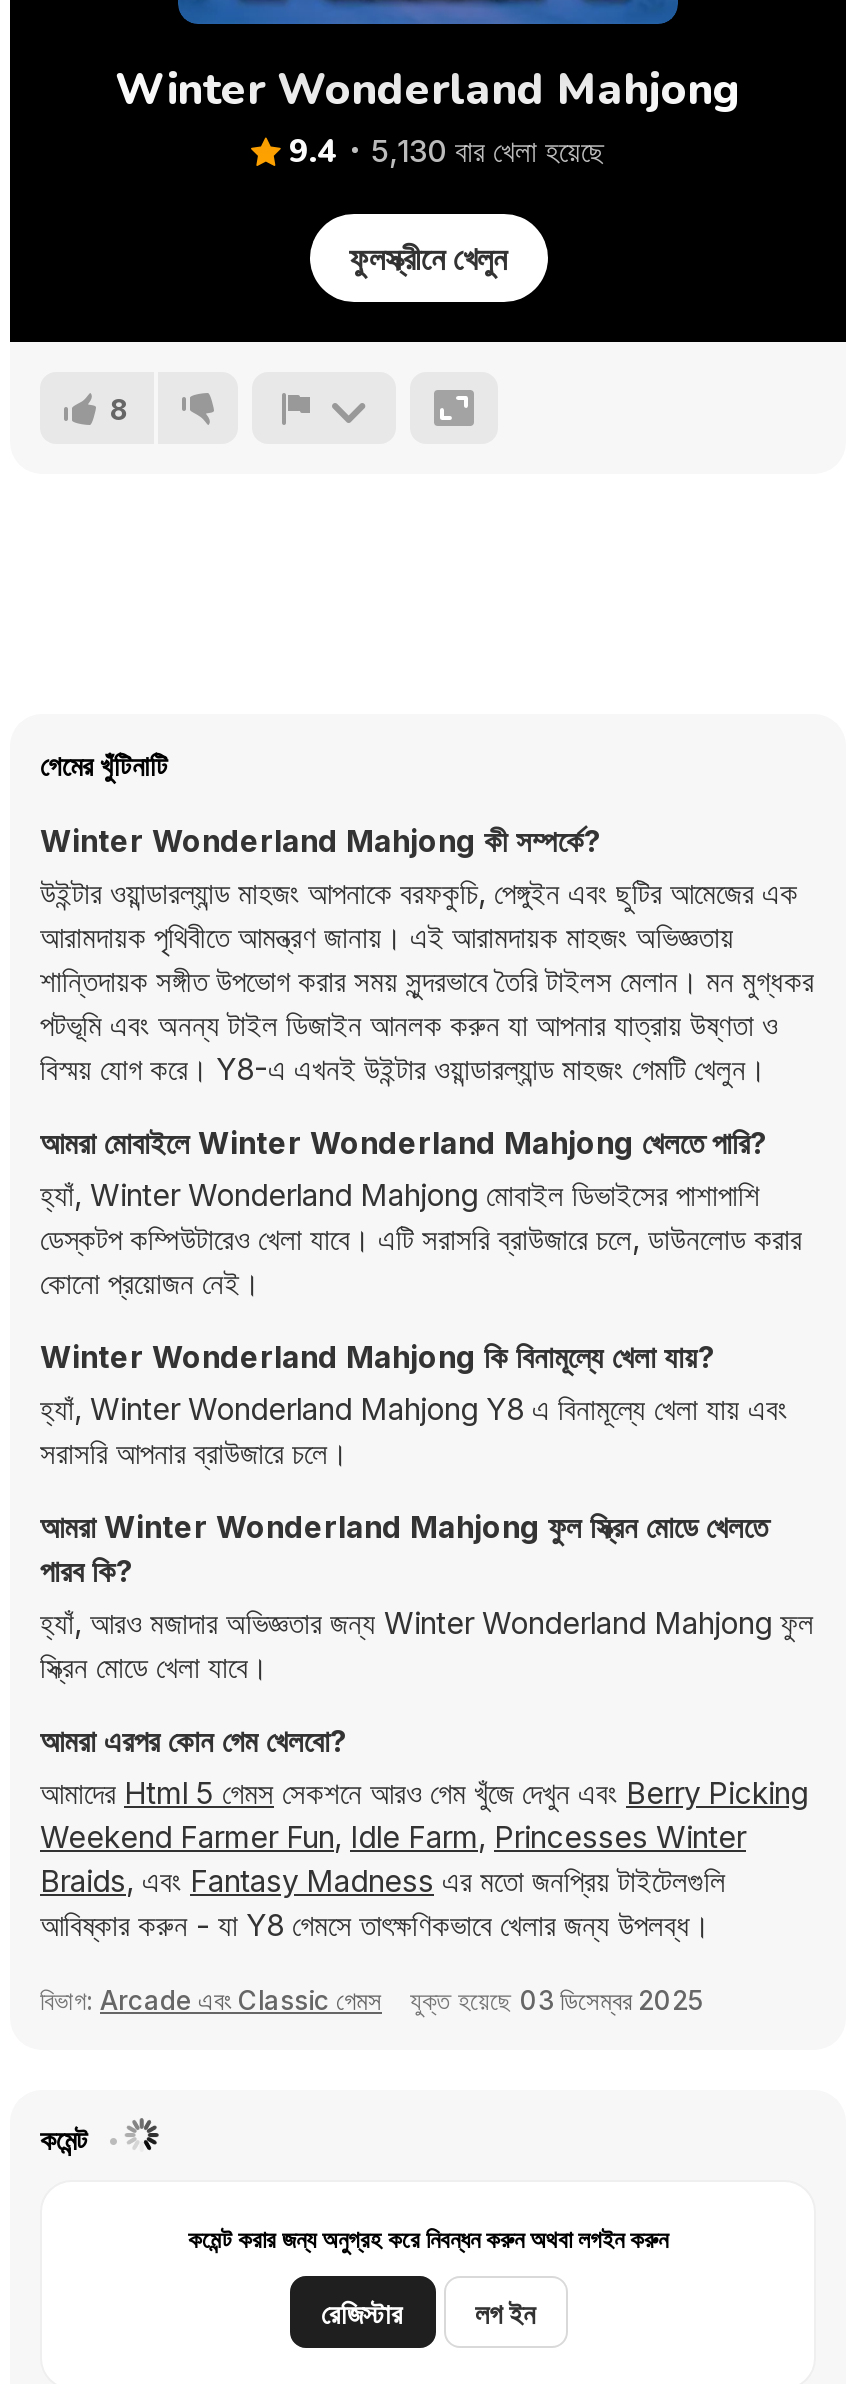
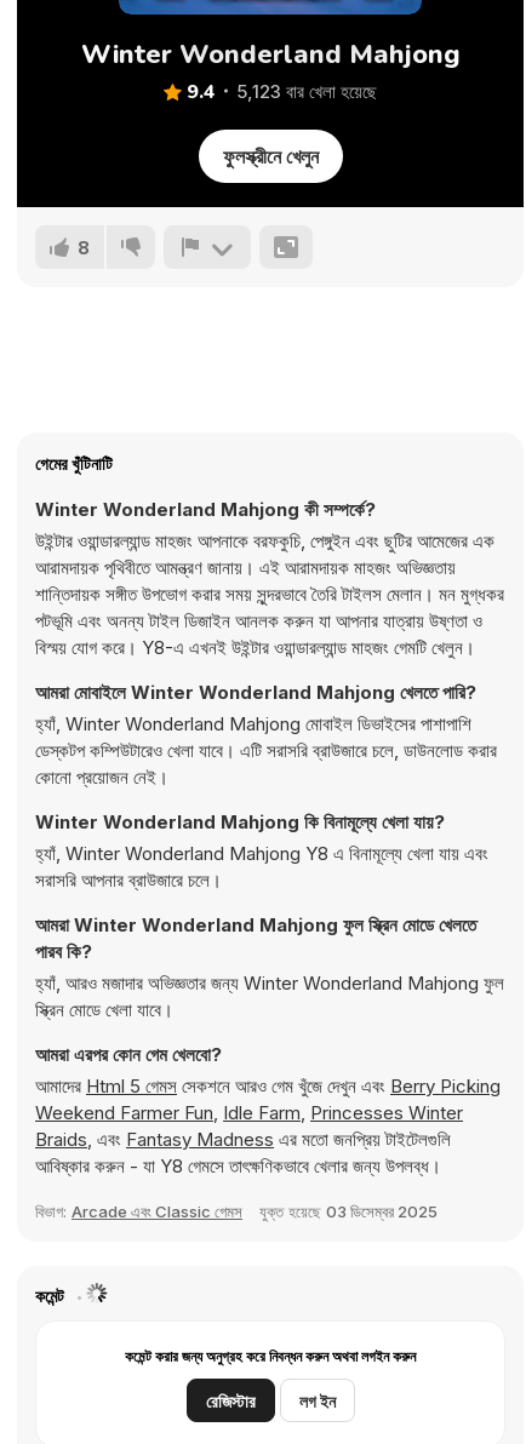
[289,130,605,174] 9.4 5,130 বার খেলা হয়েছে -> [187,79,377,105] 9.4 5,123 বার খেলা হয়েছে

